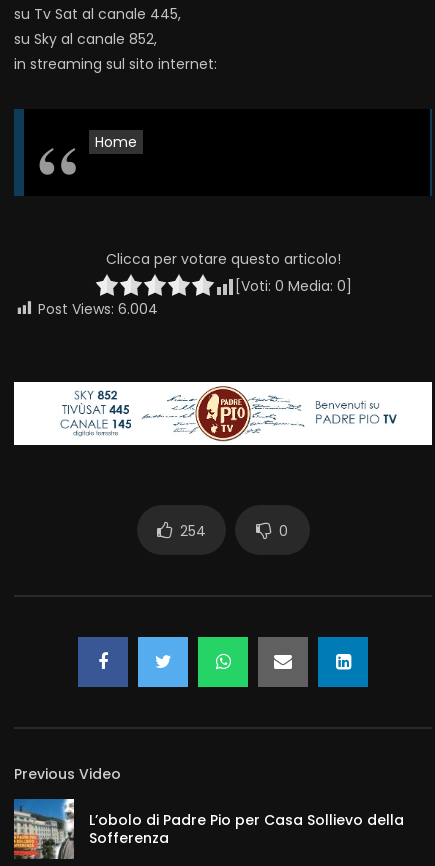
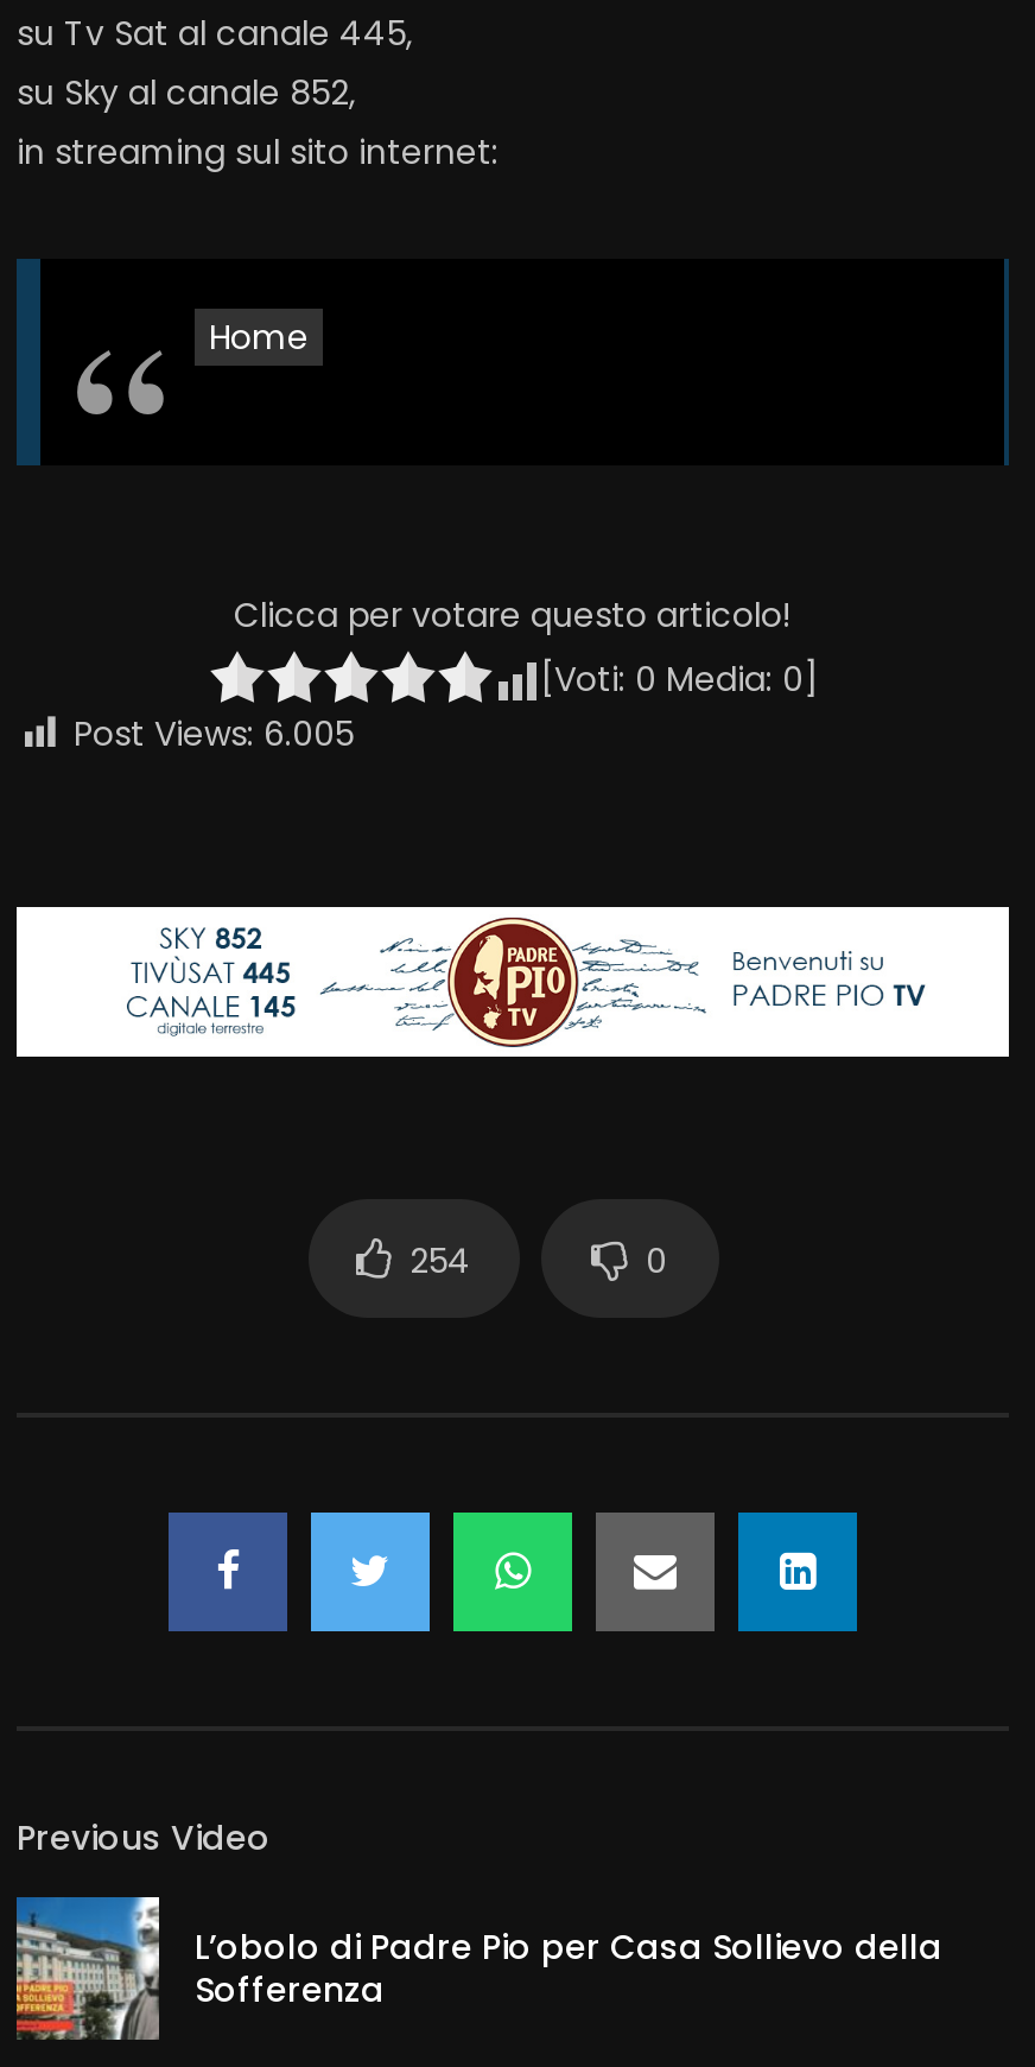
[38,299,158,319] Post Views: 6.004 -> [74,710,354,757] Post Views: 6.005

